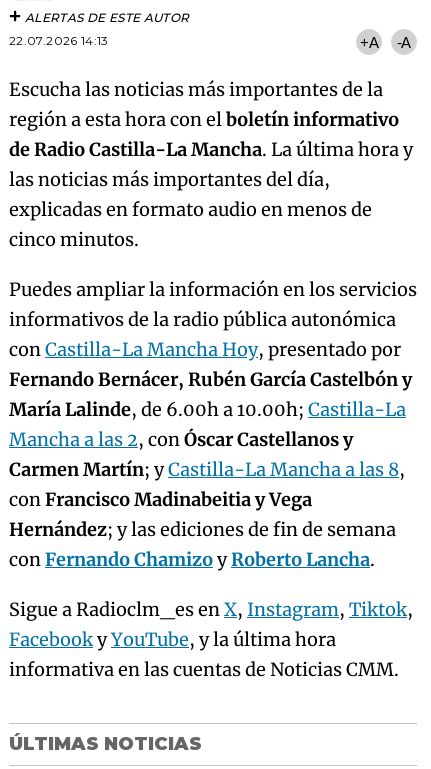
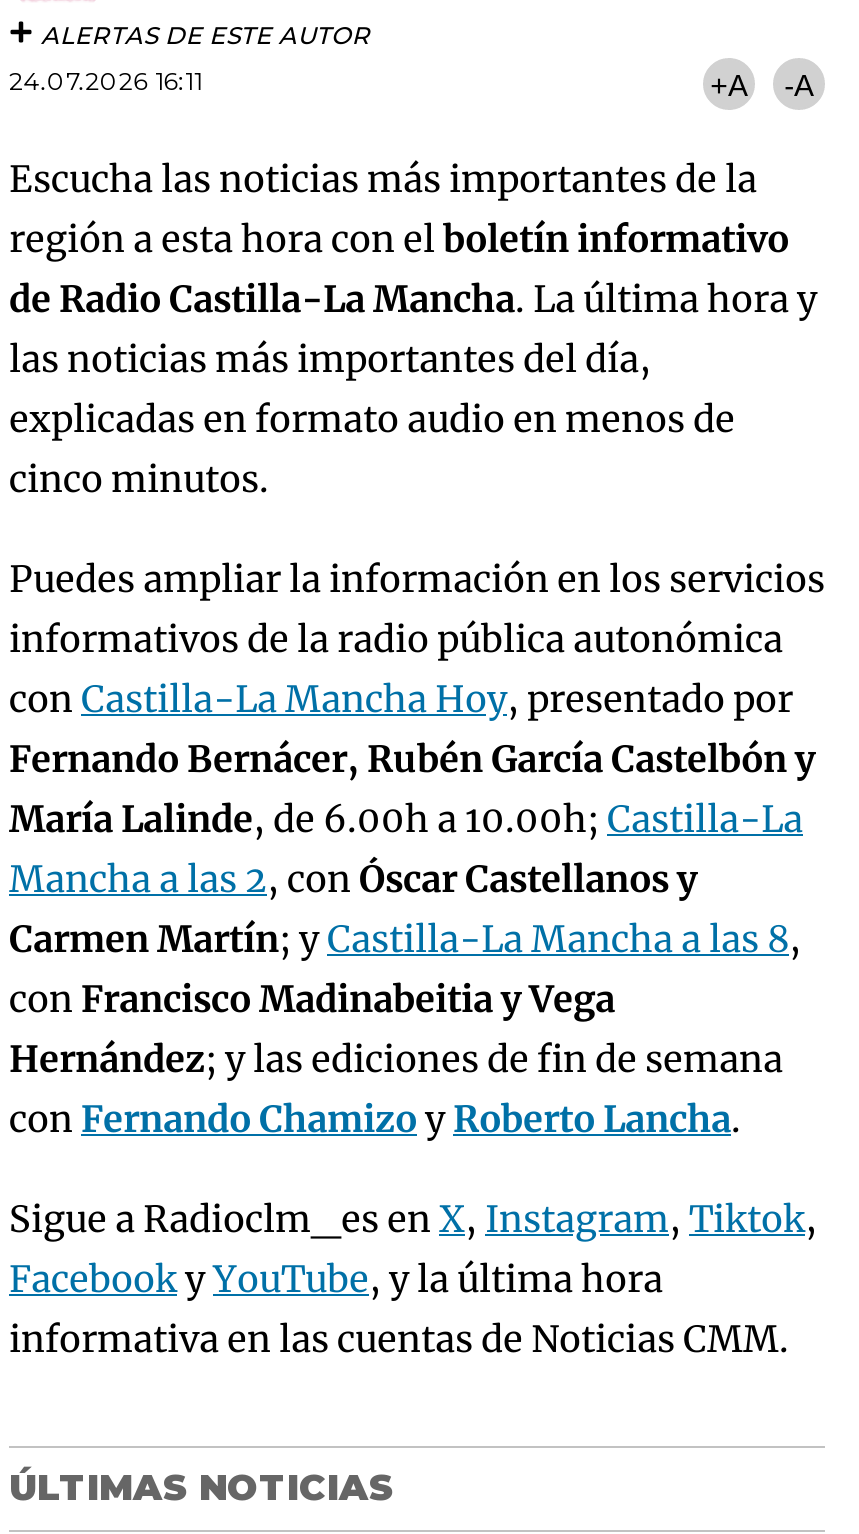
[9,33,109,48] 22.07.2026 14:13 -> [9,66,203,96] 24.07.2026 16:11

